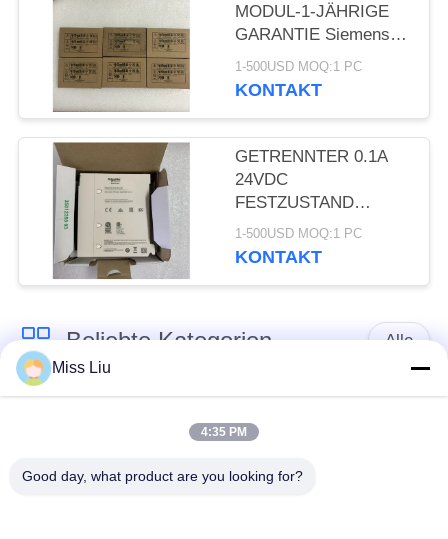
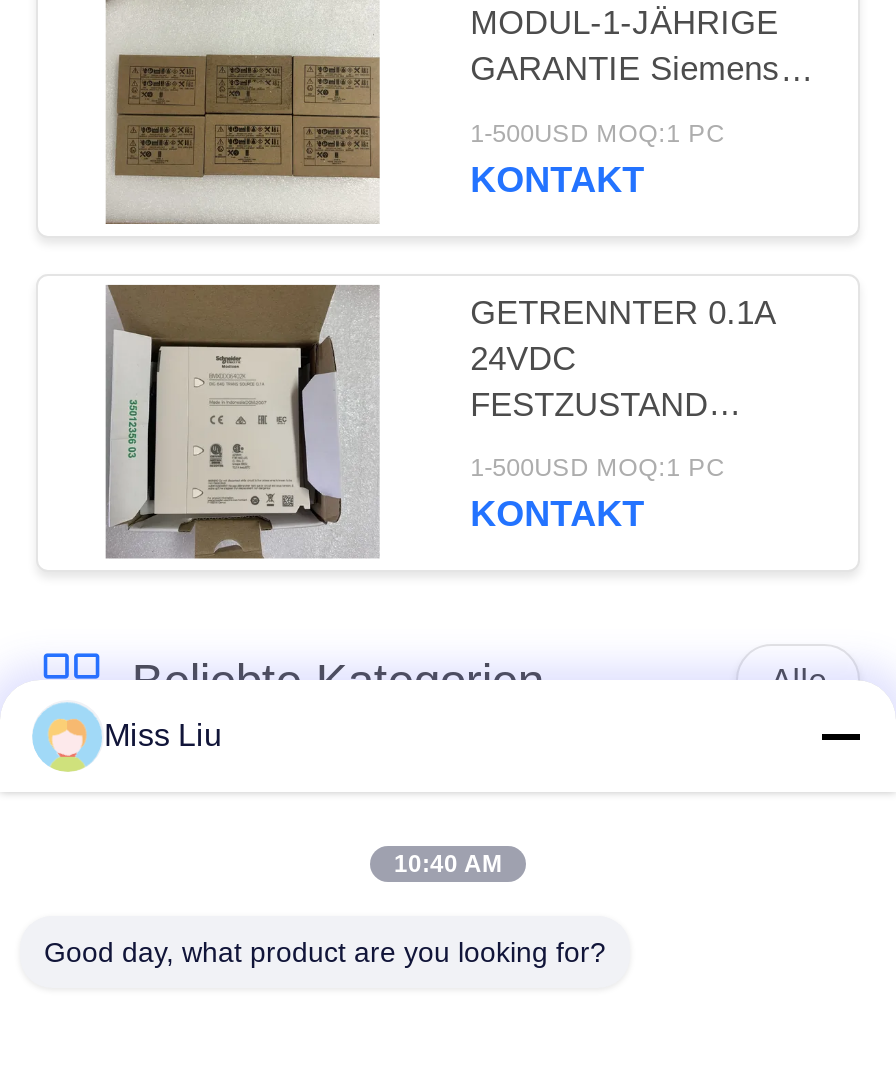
[201,425,247,439] 4:35 PM -> [394,850,502,878] 10:40 AM

